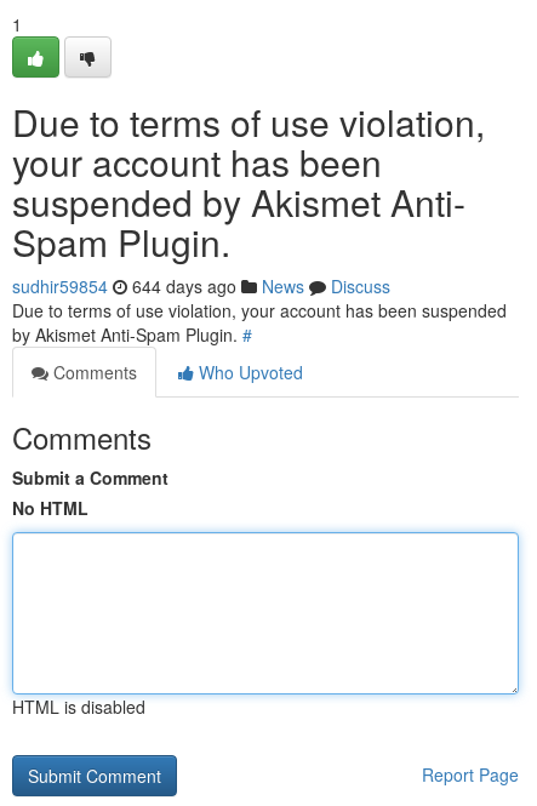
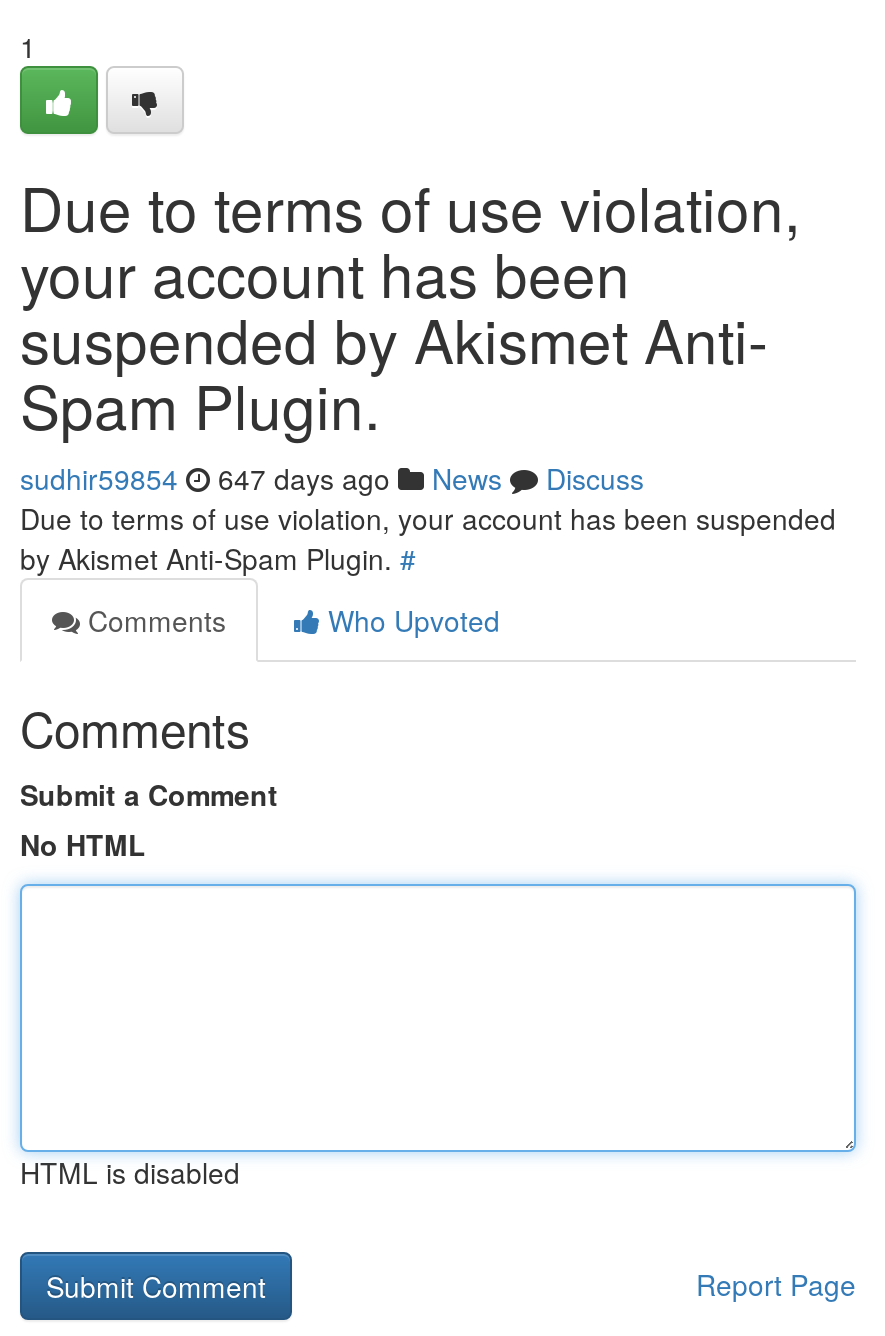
[12,274,390,298] sudhir59854 644 days ago News Discuss -> [20,458,644,498] sudhir59854 647 days ago News Discuss

